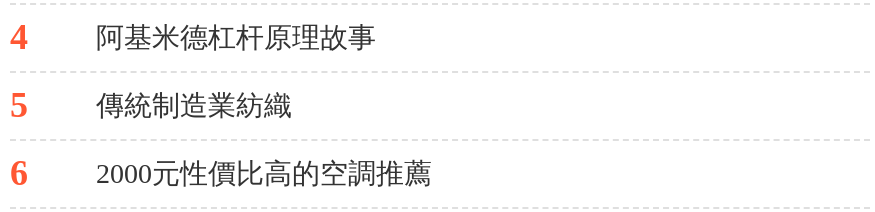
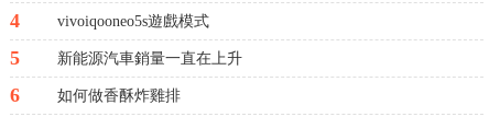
[96,22,376,52] 阿基米德杠杆原理故事 -> [57,13,209,29] vivoiqooneo5s遊戲模式
[96,90,292,120] 傳統制造業紡織 -> [57,50,242,66] 新能源汽車銷量一直在上升
[96,158,432,188] 2000元性價比高的空調推薦 -> [57,87,181,104] 如何做香酥炸雞排

